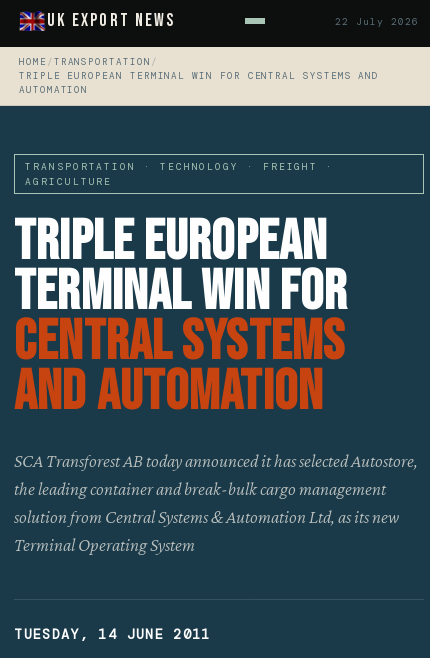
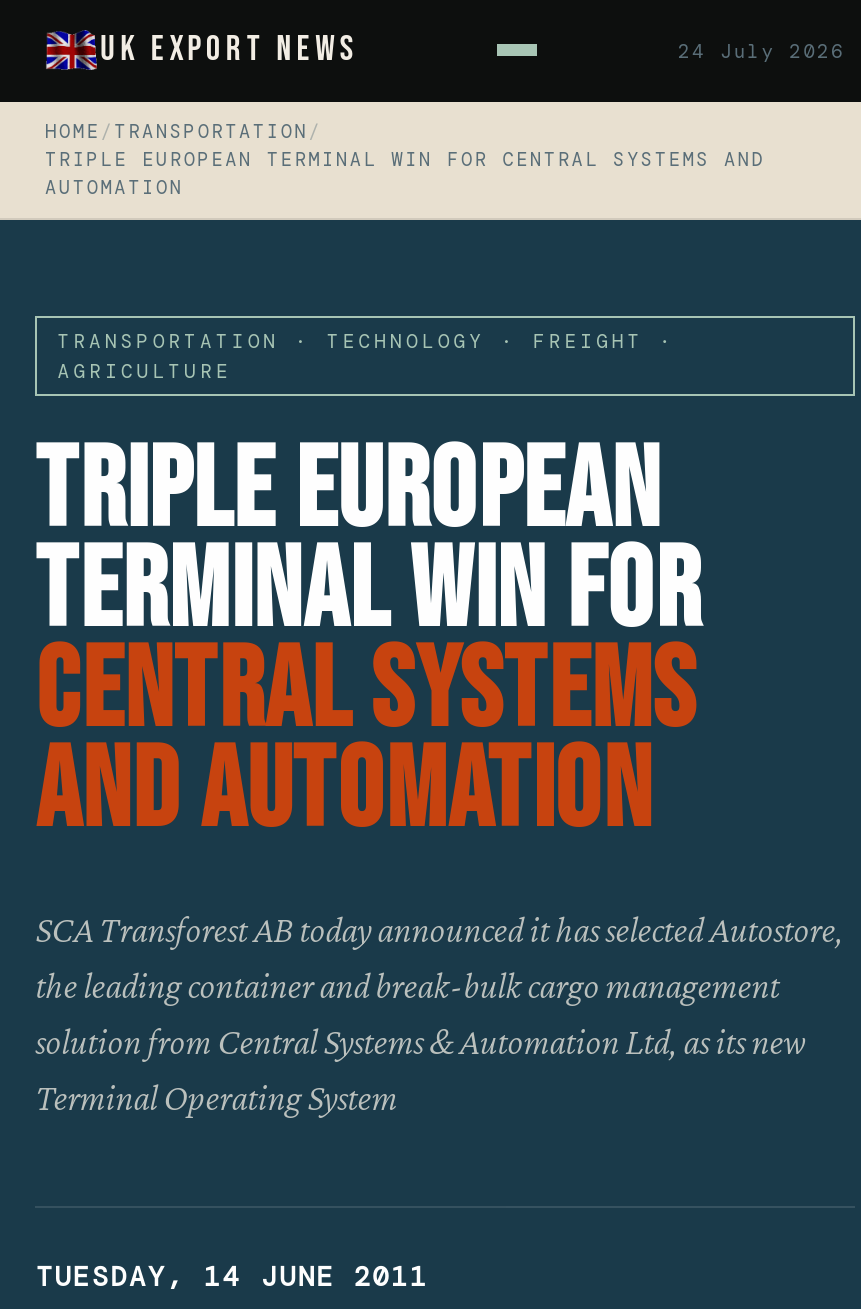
[335,14,419,27] 22 July 2026 -> [678,37,845,63] 24 July 2026

